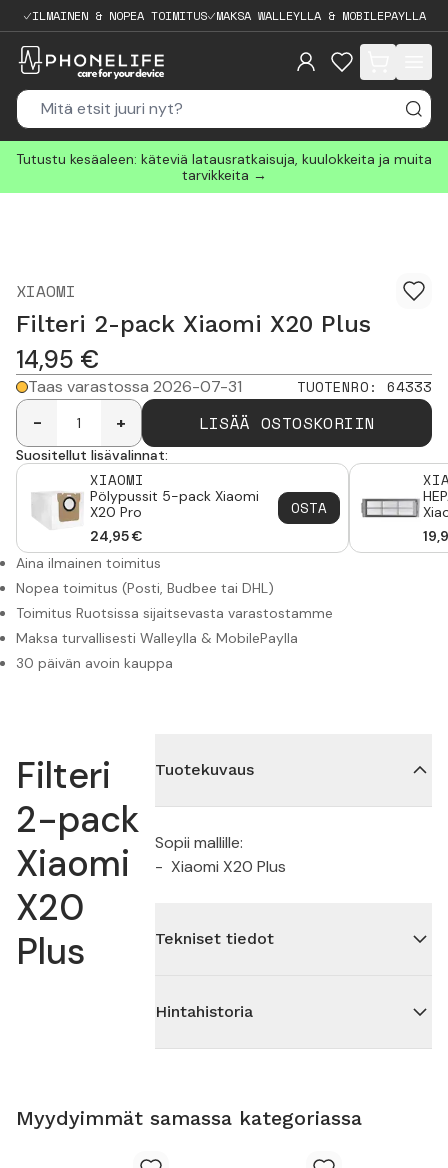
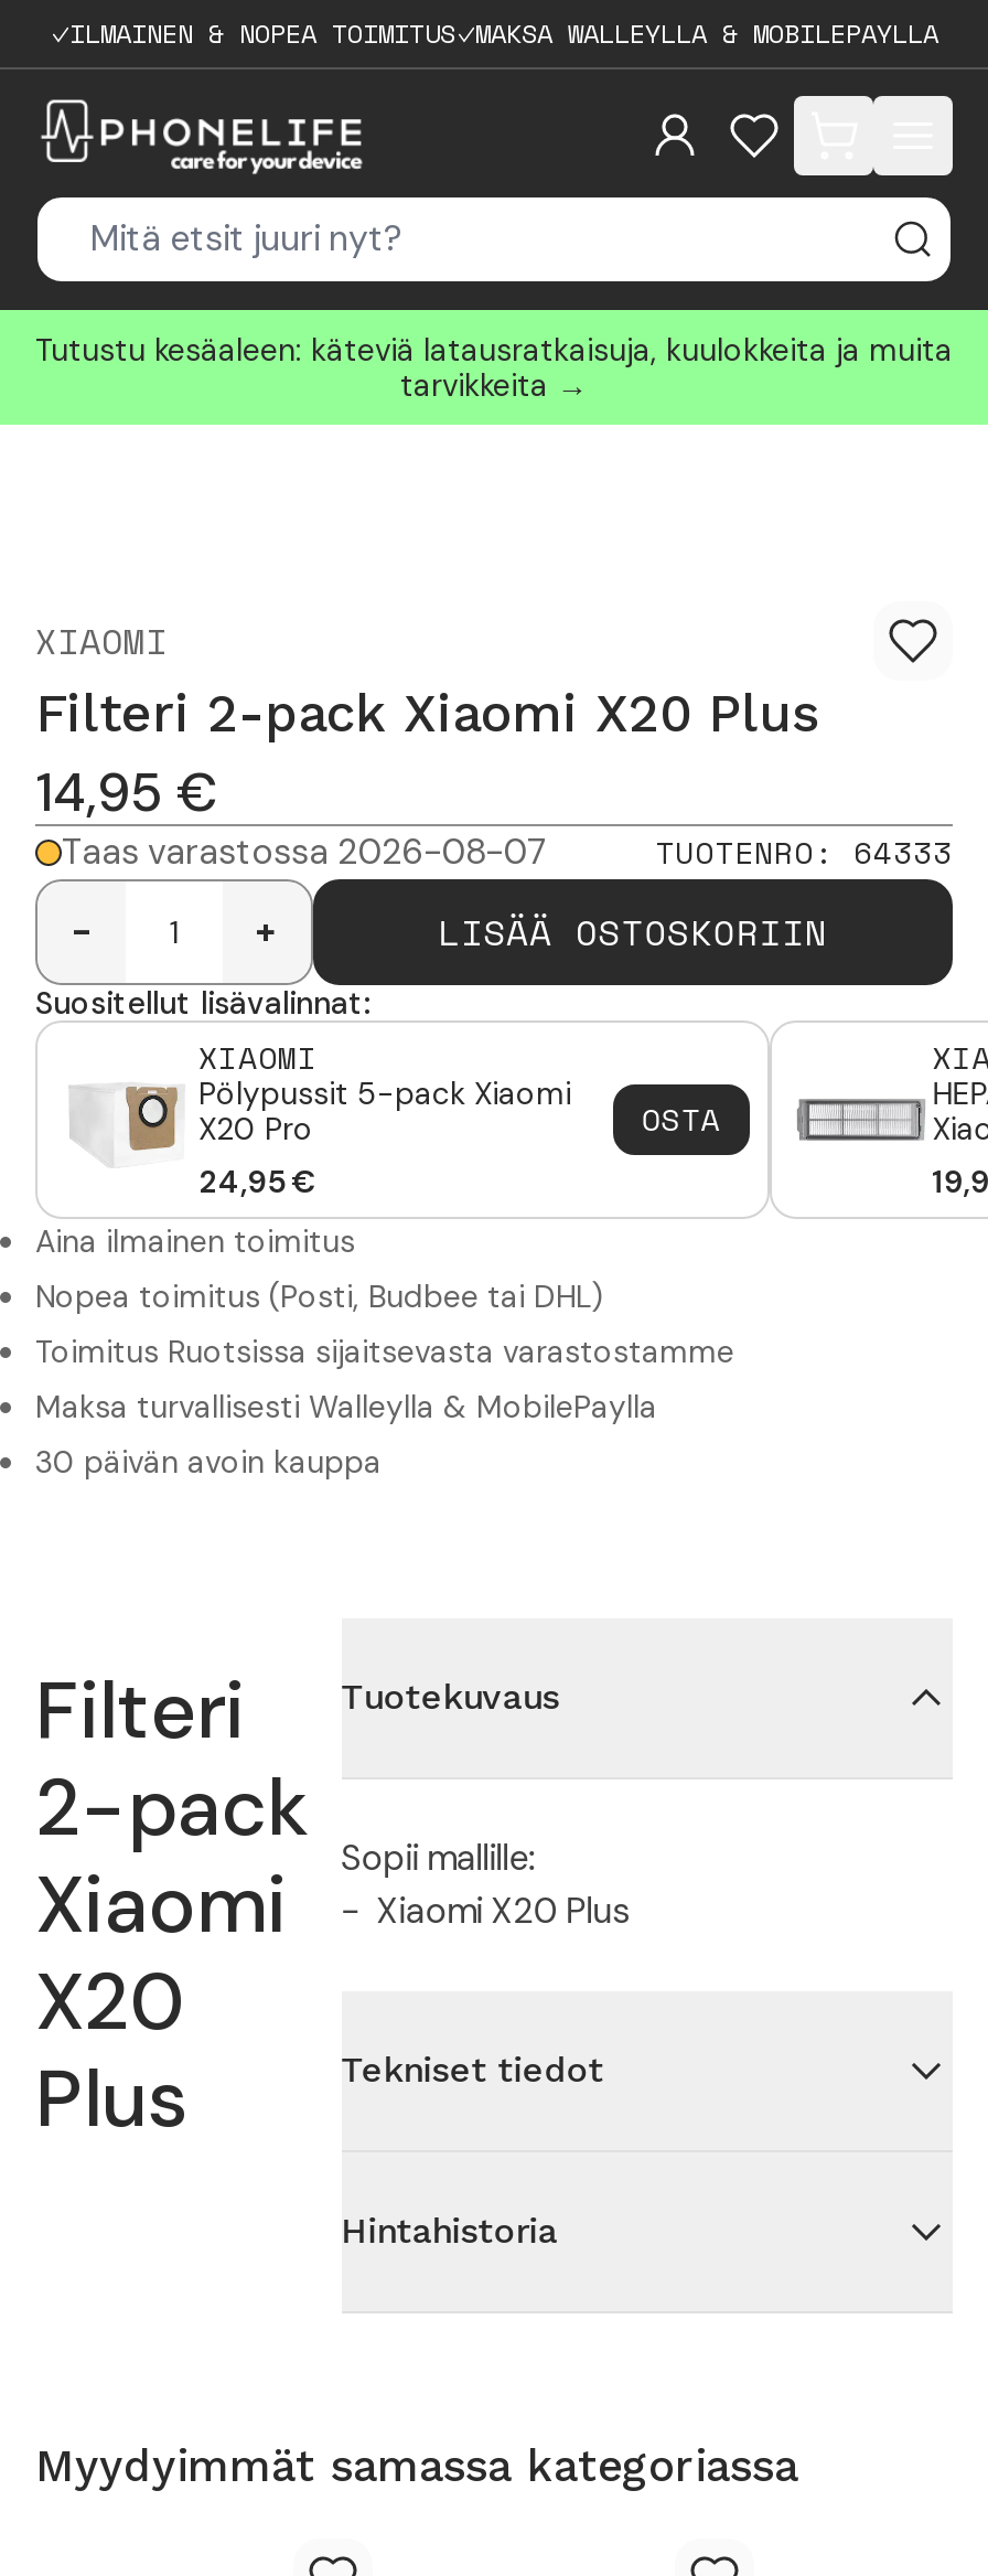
[28,376,242,397] Taas varastossa 2026-07-31 -> [62,828,549,875] Taas varastossa 2026-08-07

